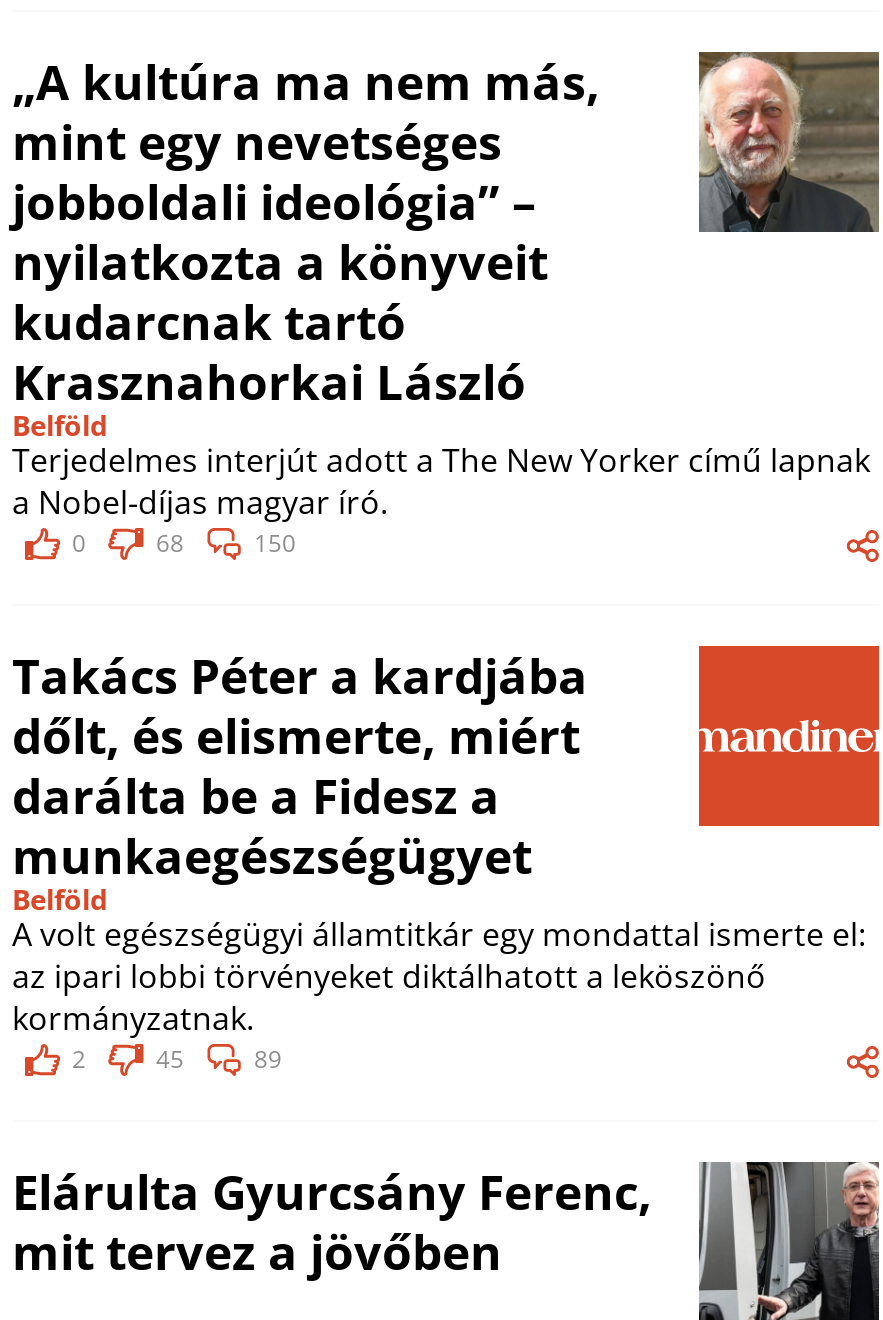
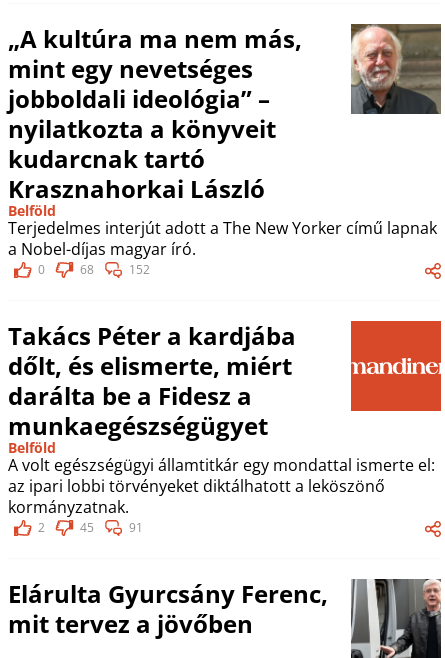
[254,526,296,560] 150 -> [128,261,149,278] 152
[254,1042,282,1076] 89 -> [128,519,142,536] 91

